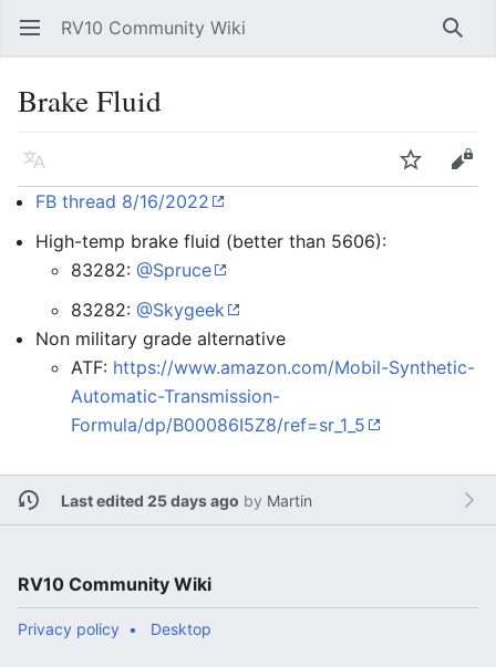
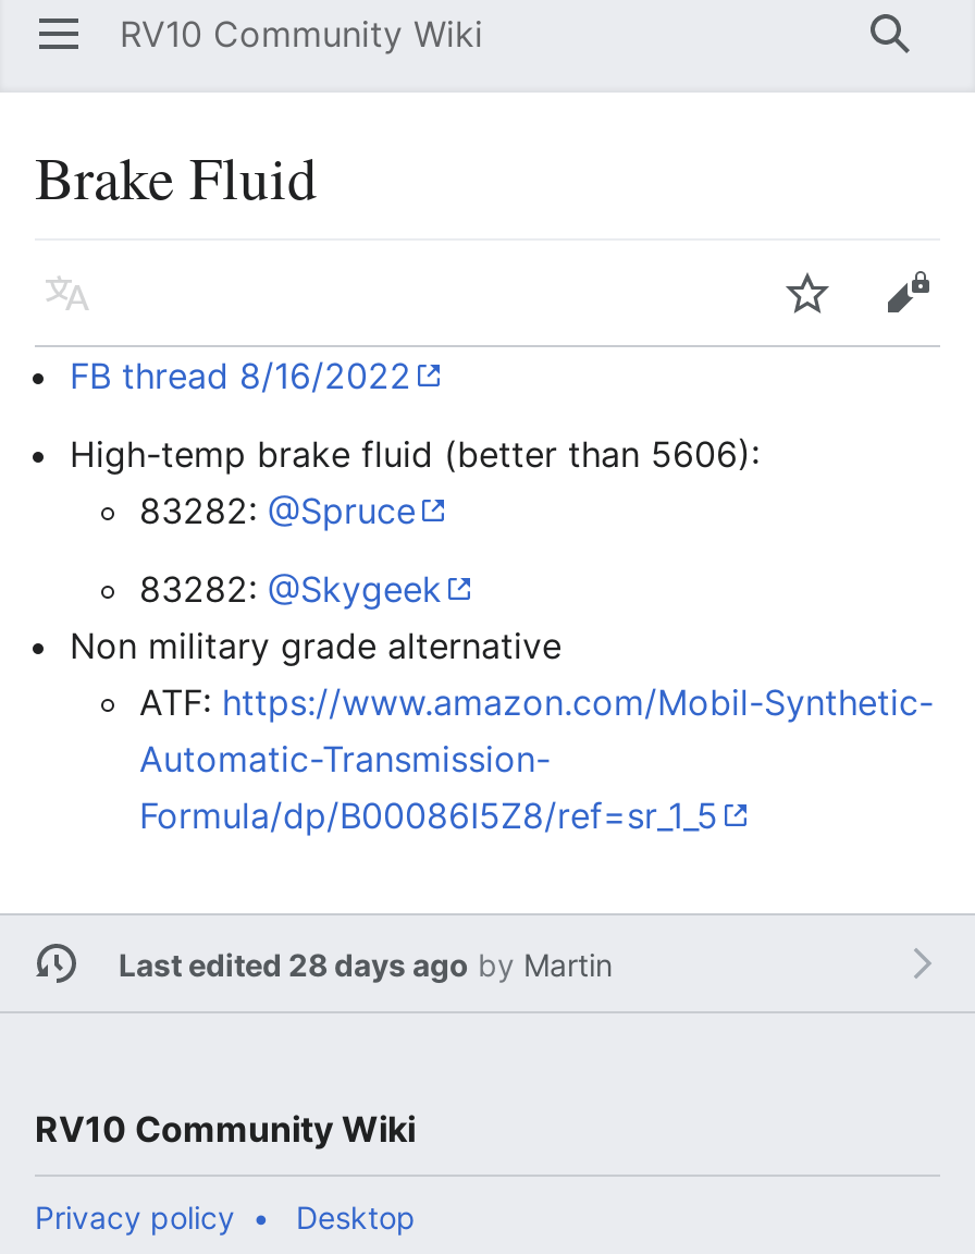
[60,491,312,509] Last edited 25 days ago by Martin -> [119,945,613,982] Last edited 28 days ago by Martin

